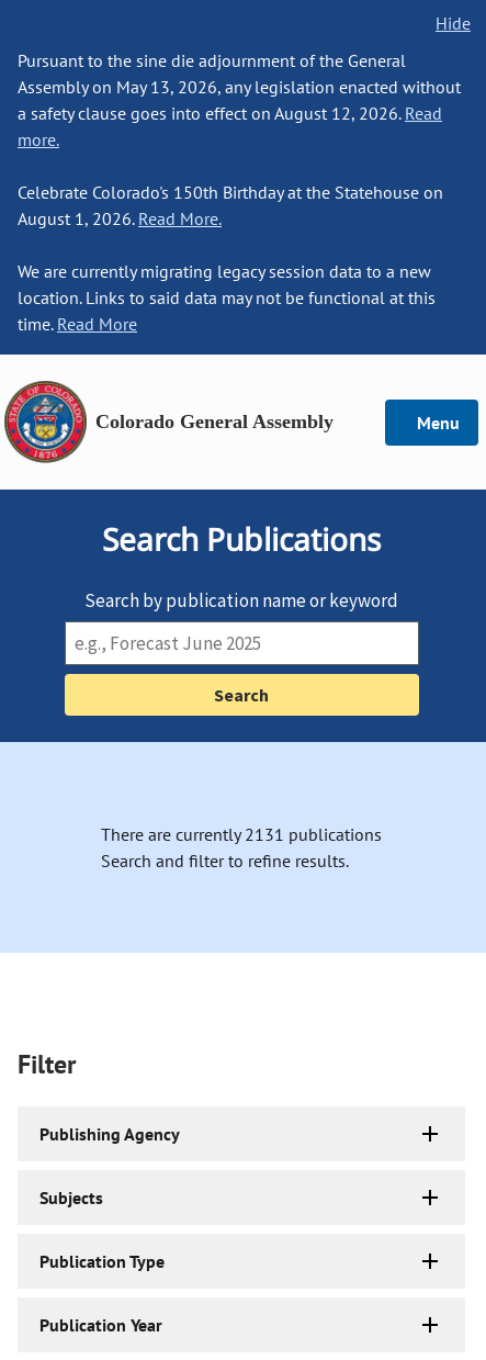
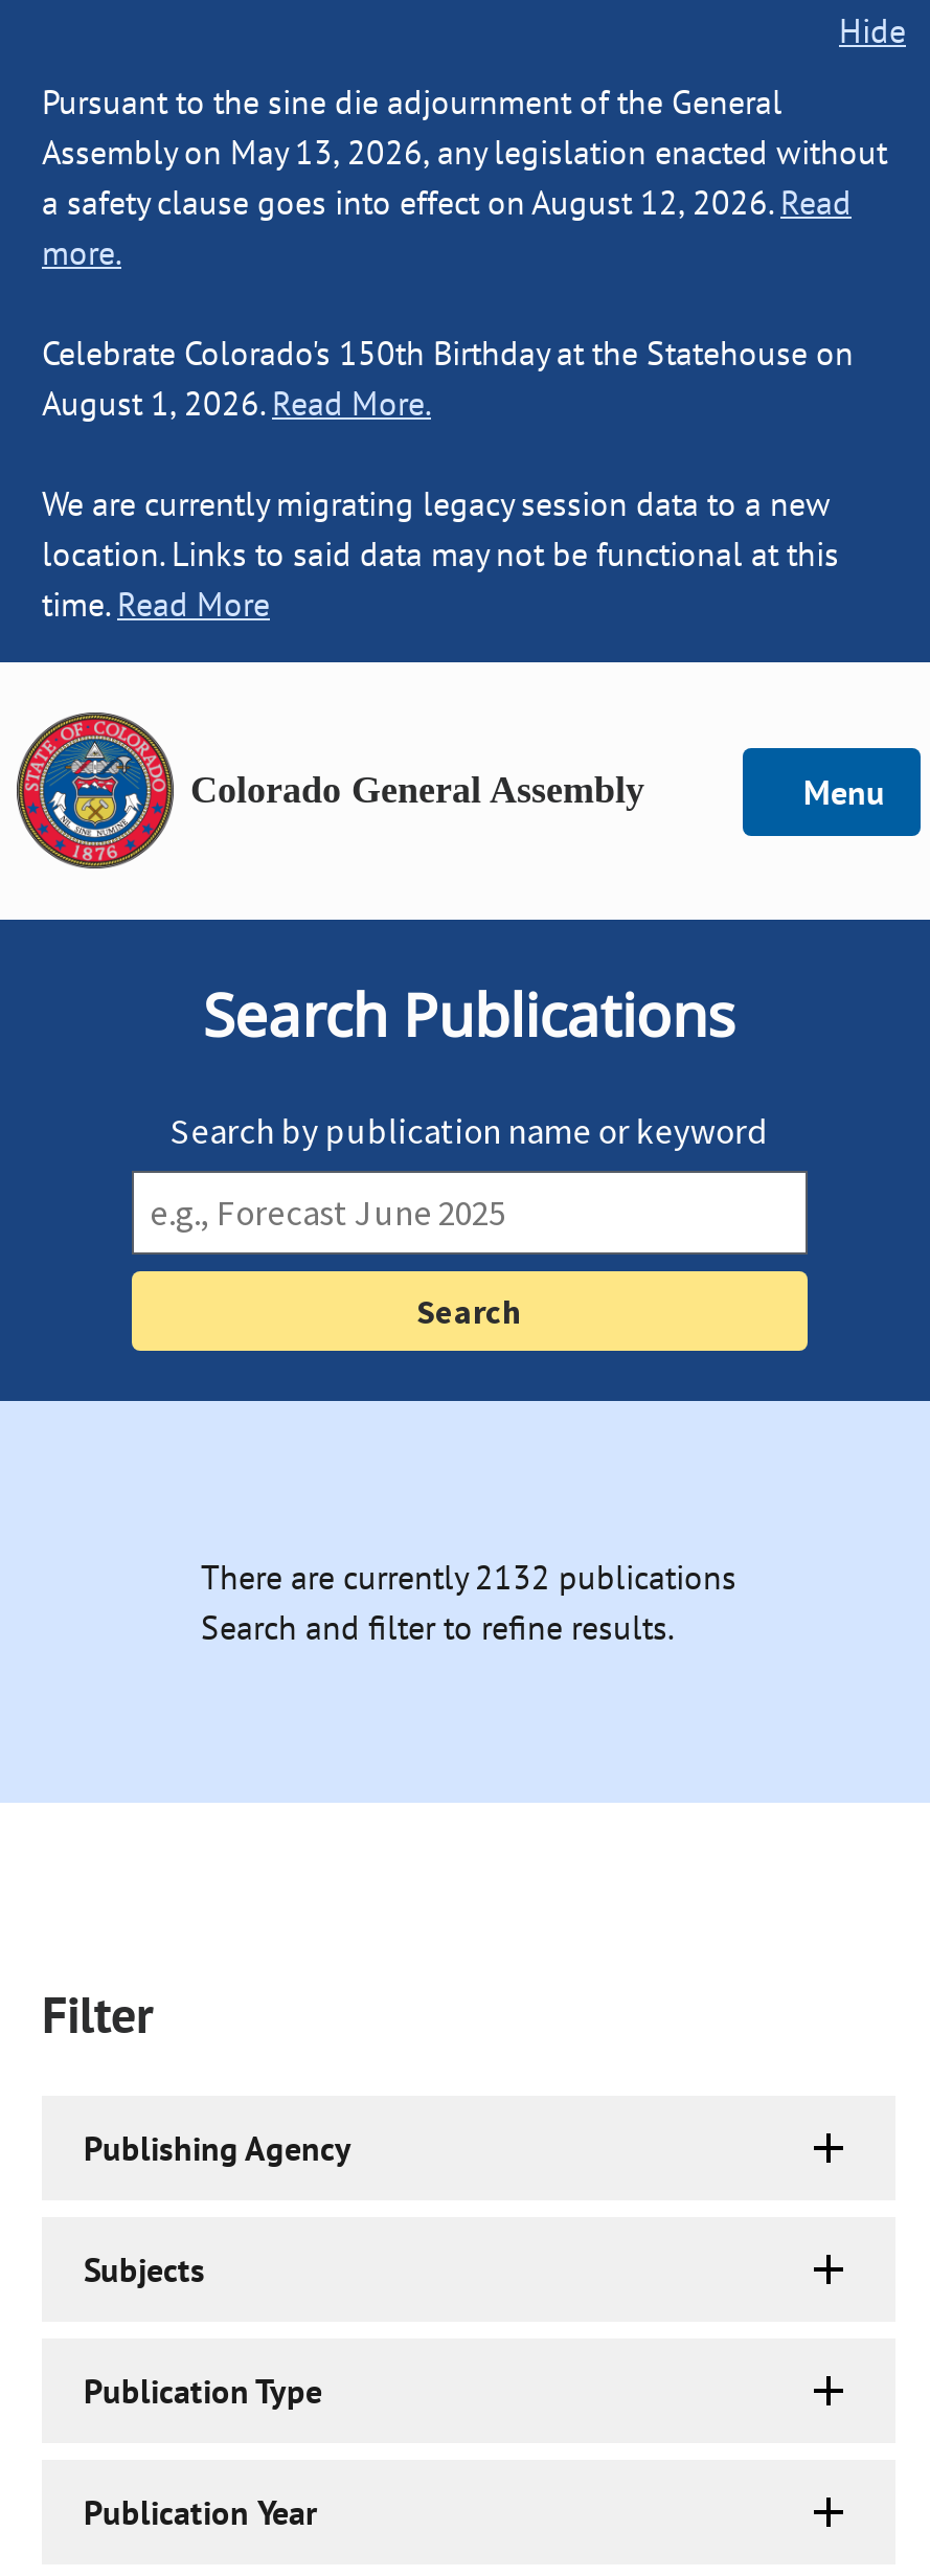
[101,823,382,845] There are currently 2131 publications -> [201,1556,736,1598] There are currently 2132 publications

